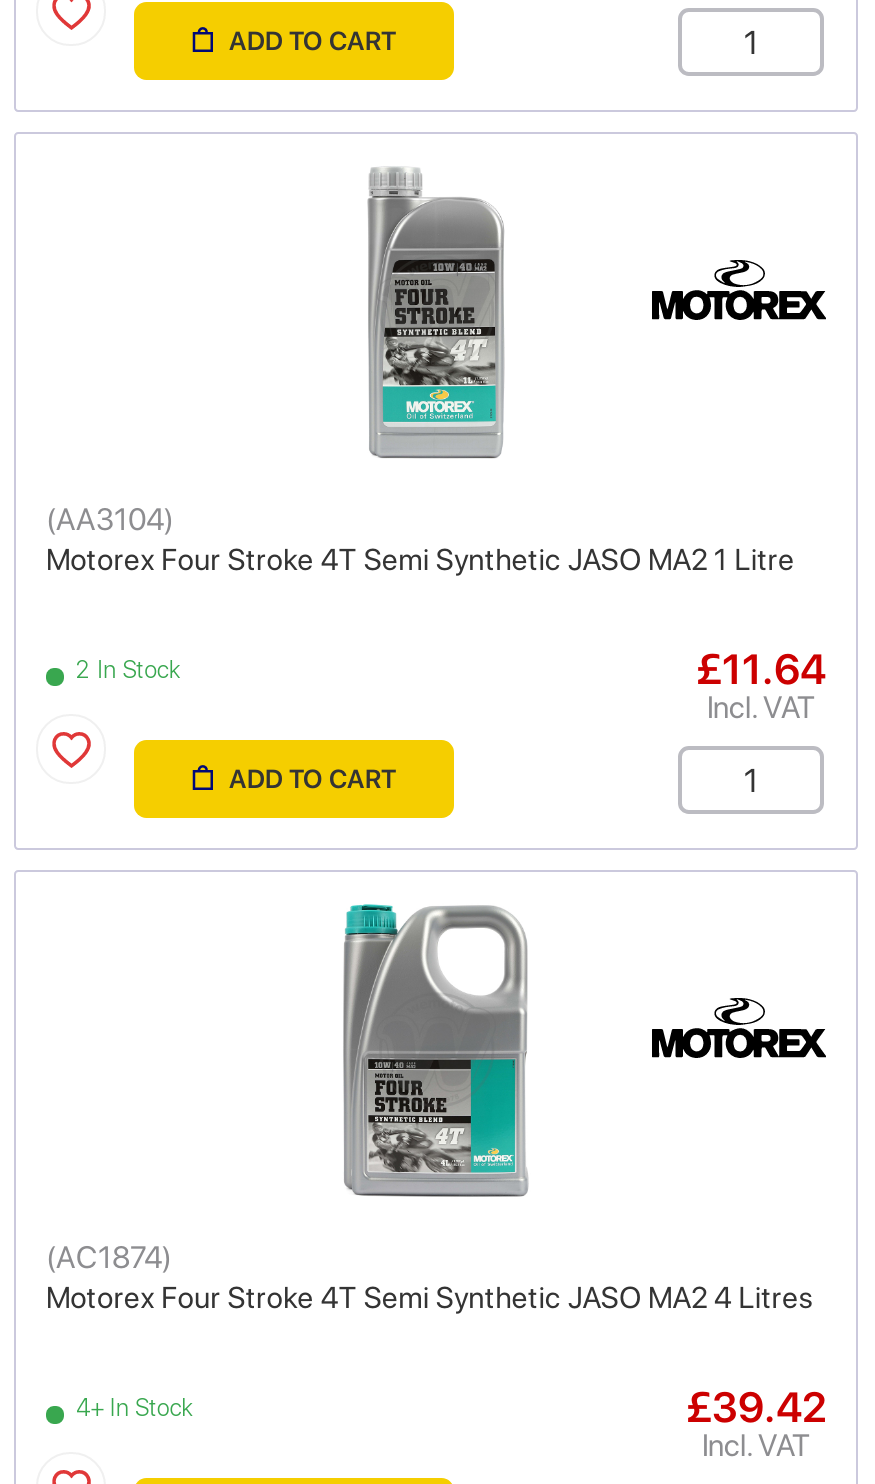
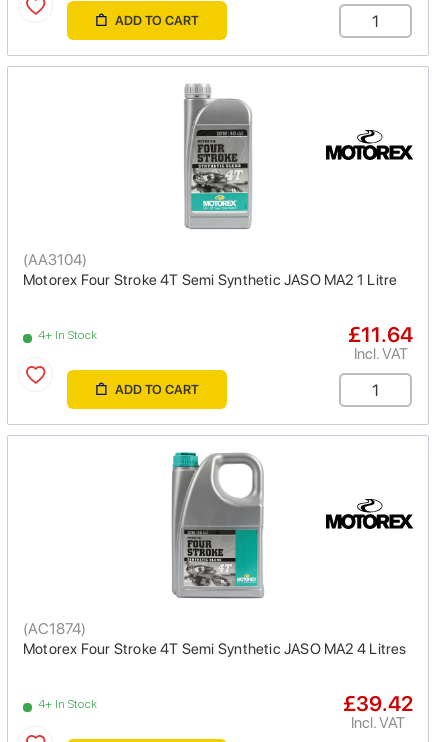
[76,656,182,684] 2 In Stock -> [38,328,97,342] 4+ In Stock

